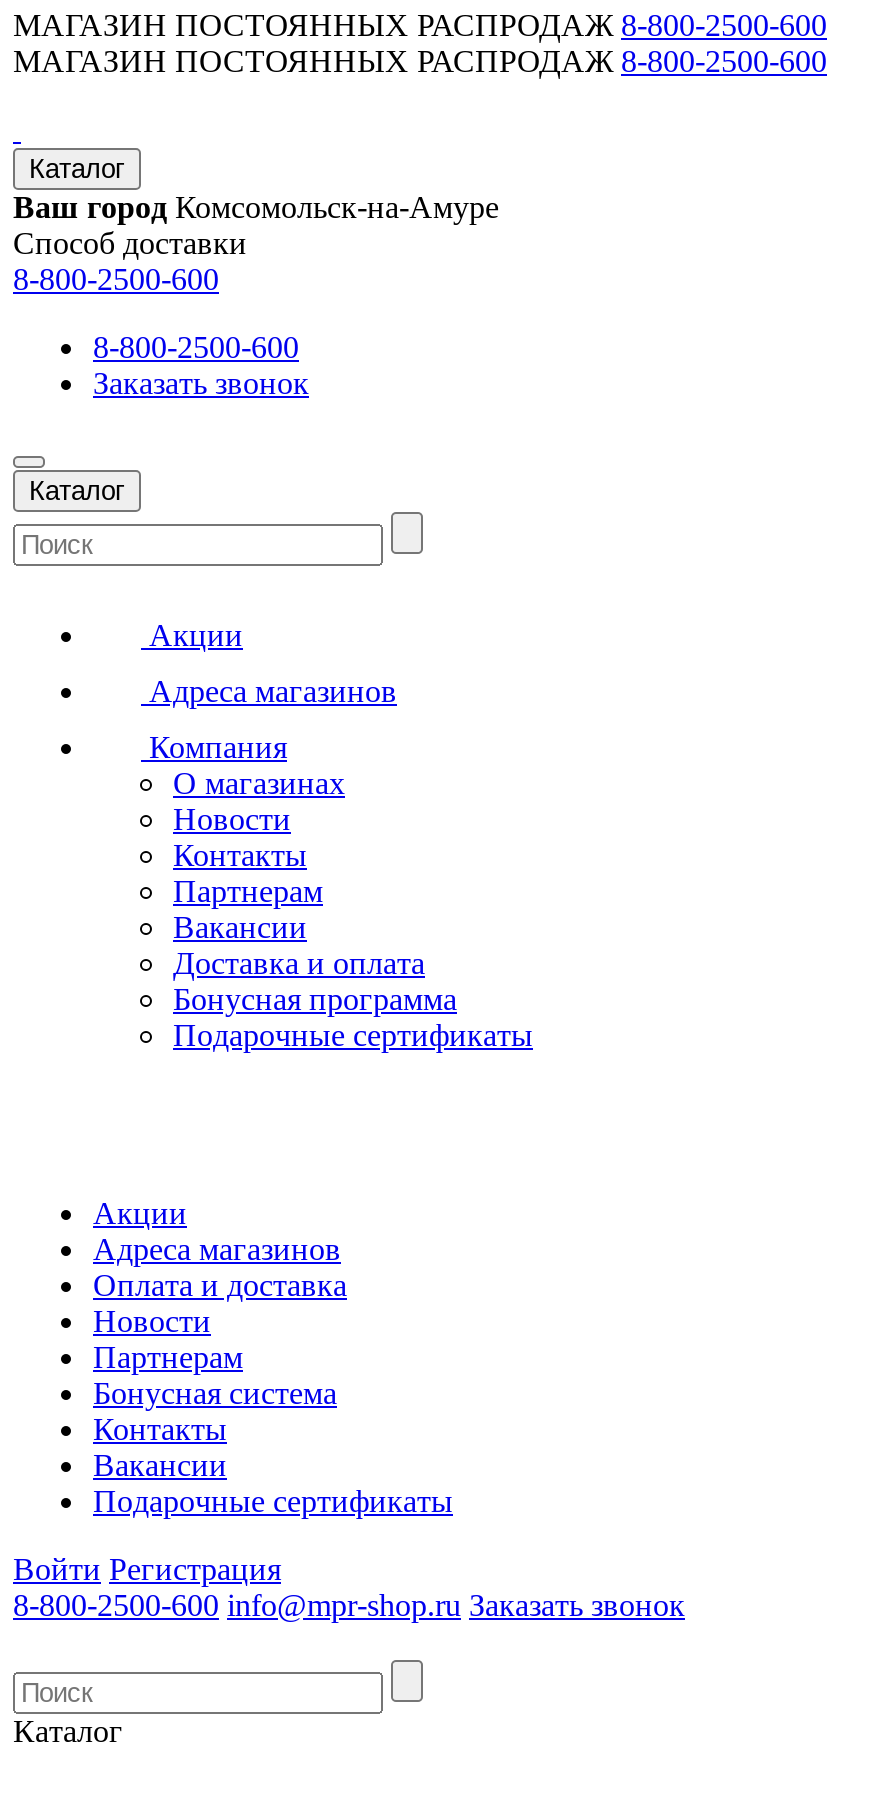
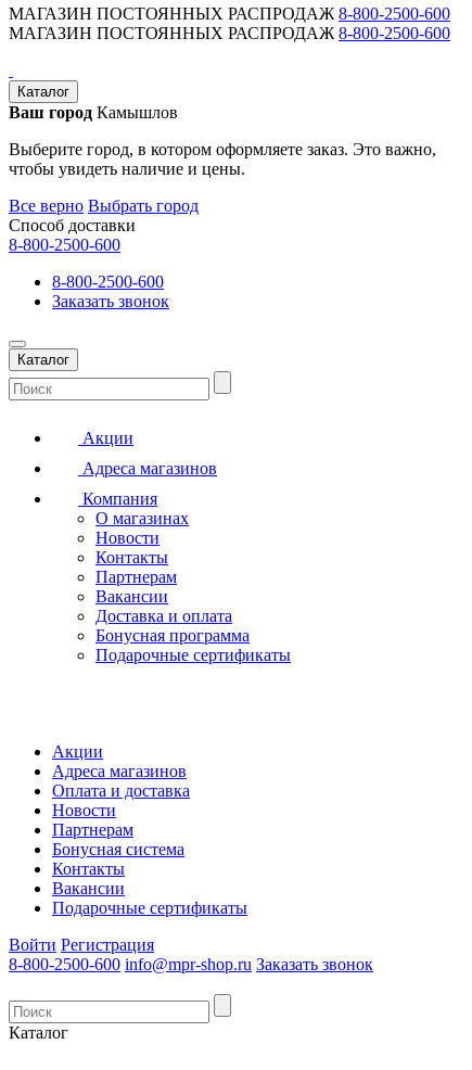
[13,190,499,224] Ваш город Комсомольск-на-Амуре -> [9,103,436,215] Ваш город Камышлов | Выберите город, в котором оформляете заказ. Это важно, | чтобы увидеть наличие и цены. | Все верно Выбрать город

